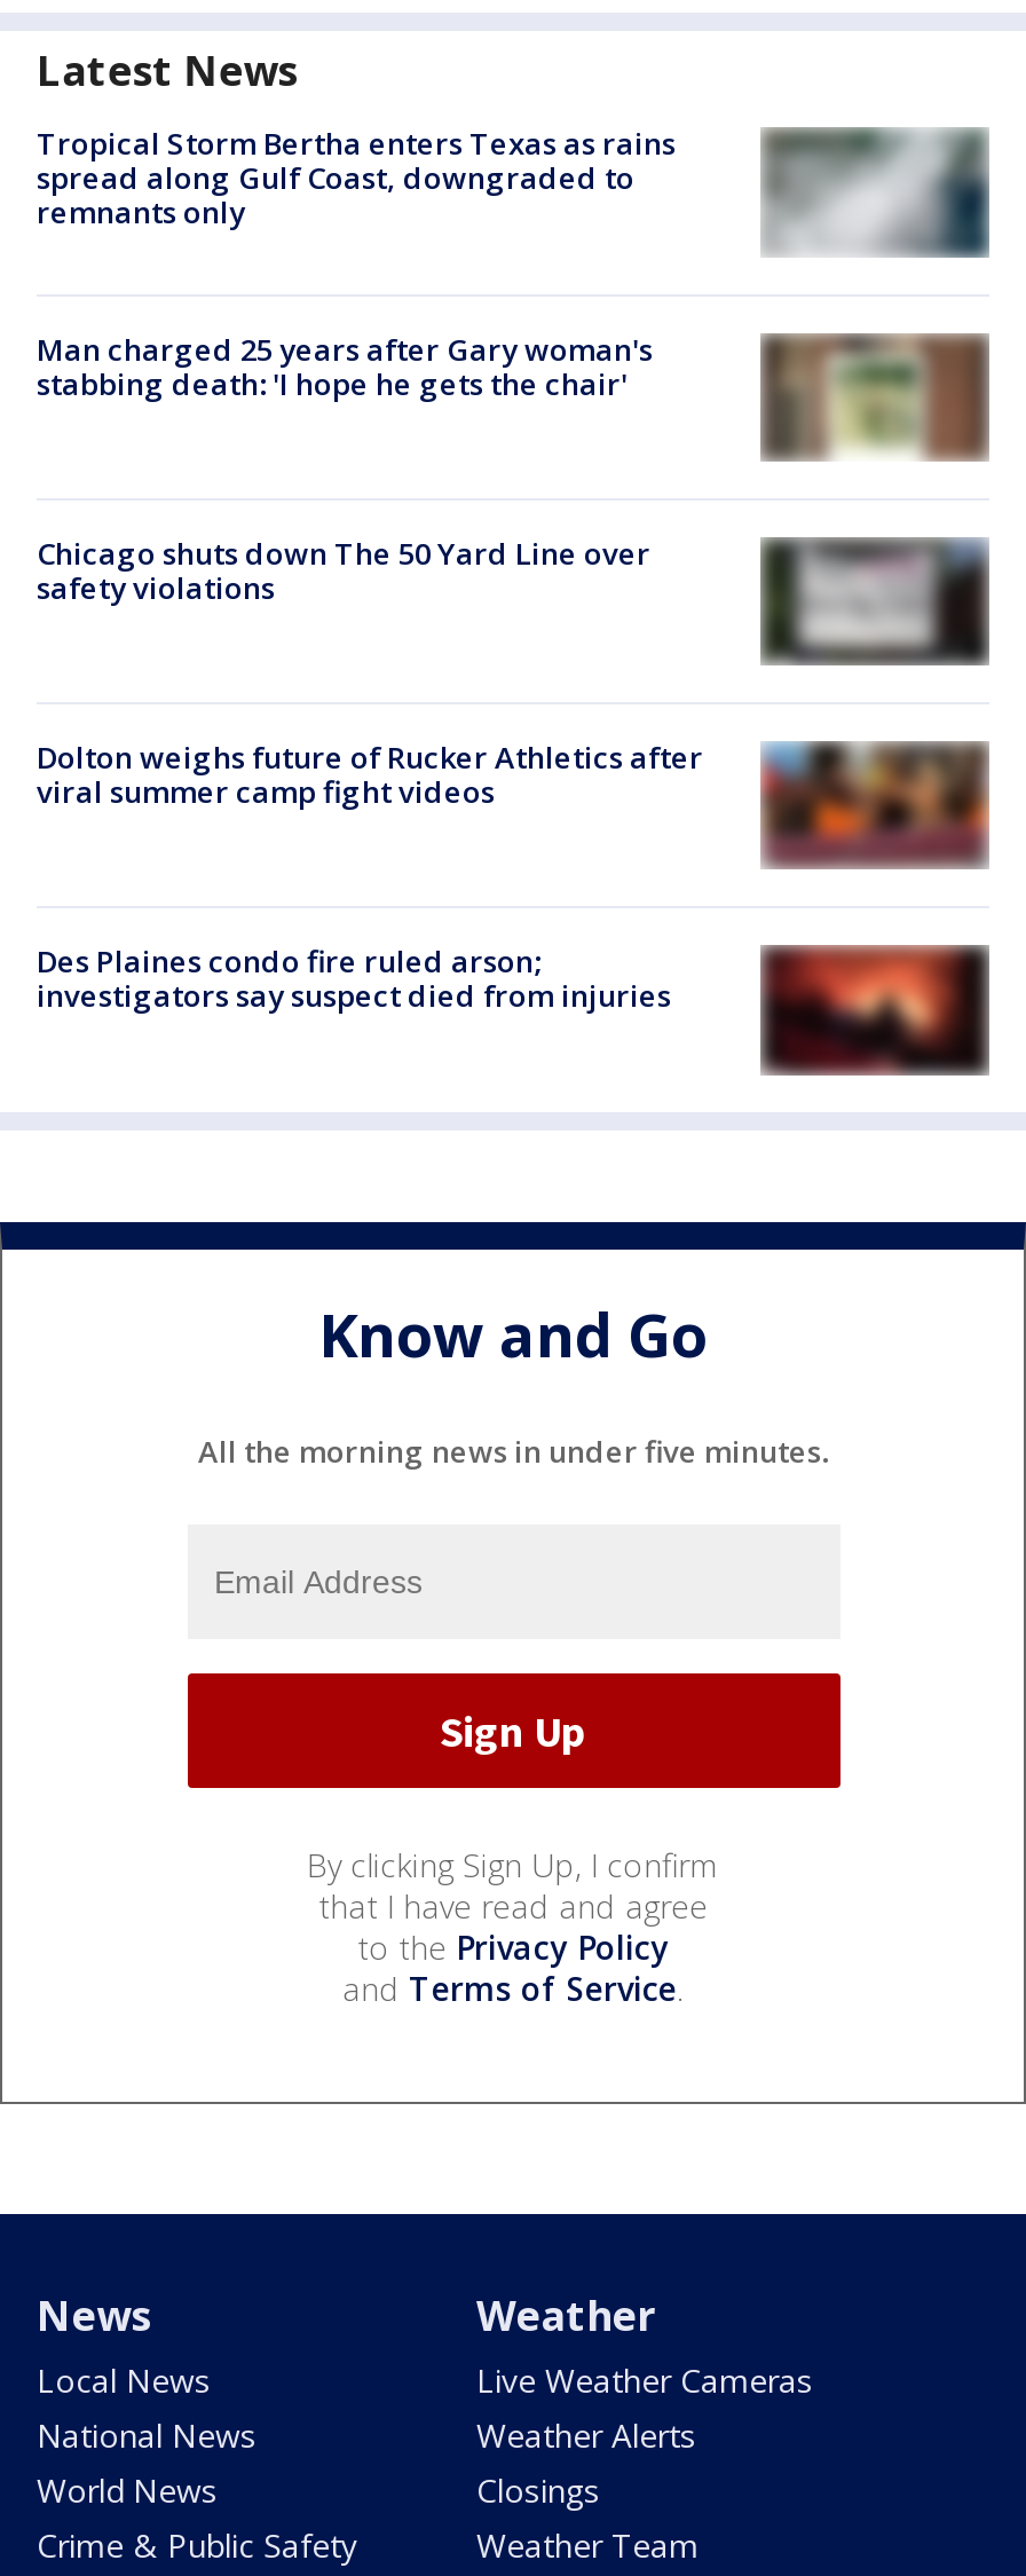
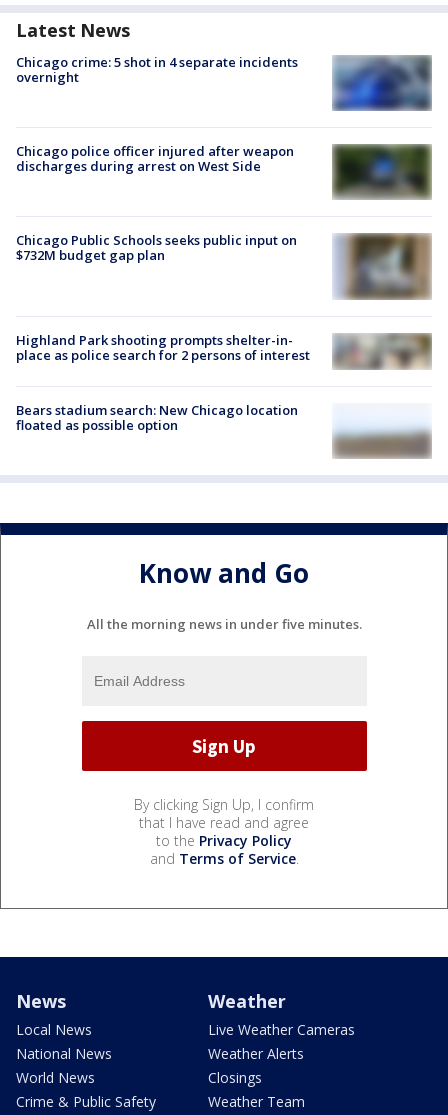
[37,123,985,254] [image] | Tropical Storm Bertha enters Texas as rains | spread along Gulf Coast, downgraded to | remnants only -> [16,53,430,111] [image] | Chicago crime: 5 shot in 4 separate incidents | overnight
[37,327,653,403] Man charged 25 years after Gary woman's | stabbing death: 'I hope he gets the chair' -> [16,142,294,175] Chicago police officer injured after weapon | discharges during arrest on West Side
[776,337,973,458] [image] -> [337,146,426,200] [image]
[37,532,650,607] Chicago shuts down The 50 Yard Line over | safety violations -> [16,231,297,264] Chicago Public Schools seeks public input on | $732M budget gap plan
[760,536,989,690] [image] -> [333,233,432,301] [image]
[37,736,992,868] [image] | Dolton weighs future of Rucker Athletics after | viral summer camp fight videos -> [16,323,432,369] [image] | Highland Park shooting prompts shelter-in- | place as police search for 2 persons of interest
[37,941,992,1077] [image] | Des Plaines condo fire ruled arson; | investigators say suspect died from injuries -> [16,401,432,460] [image] | Bears stadium search: New Chicago location | floated as possible option

